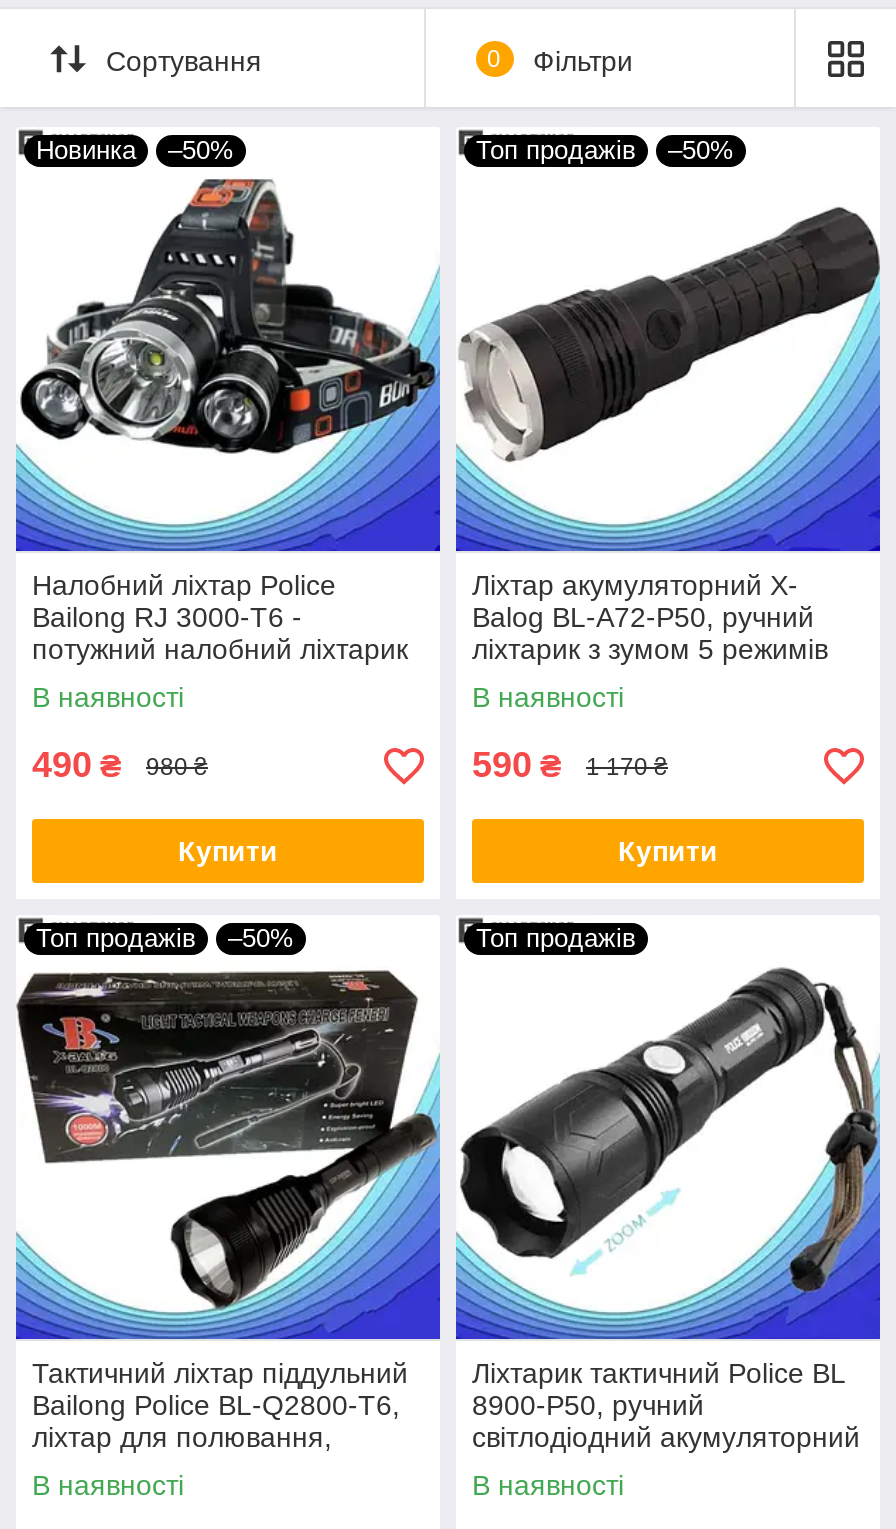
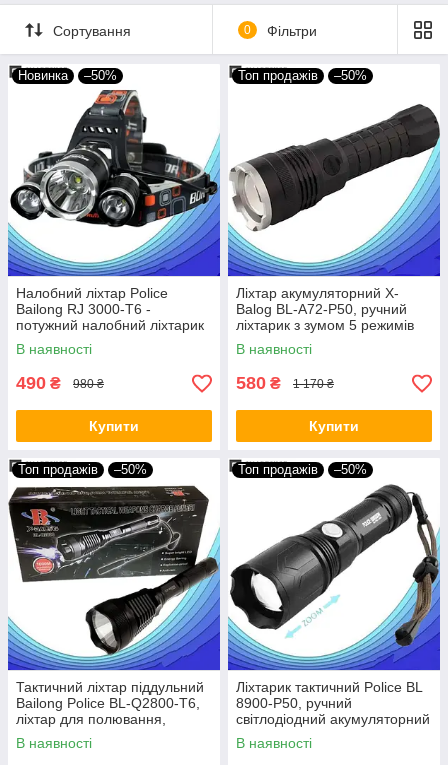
[472,745,562,785] 590 ₴ -> [236,373,281,393] 580 ₴
none -> [334,462,367,477] –50%

